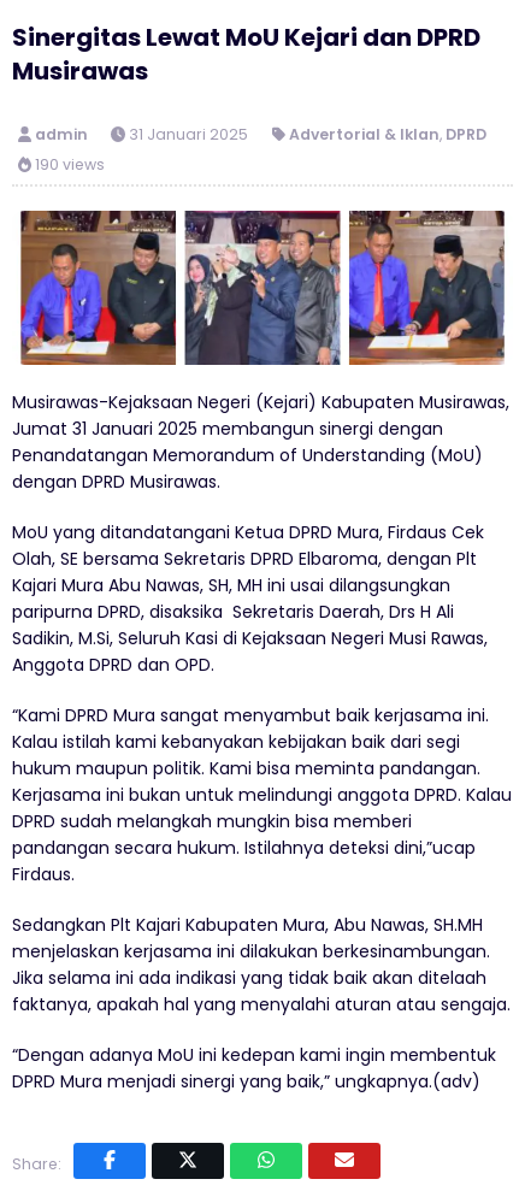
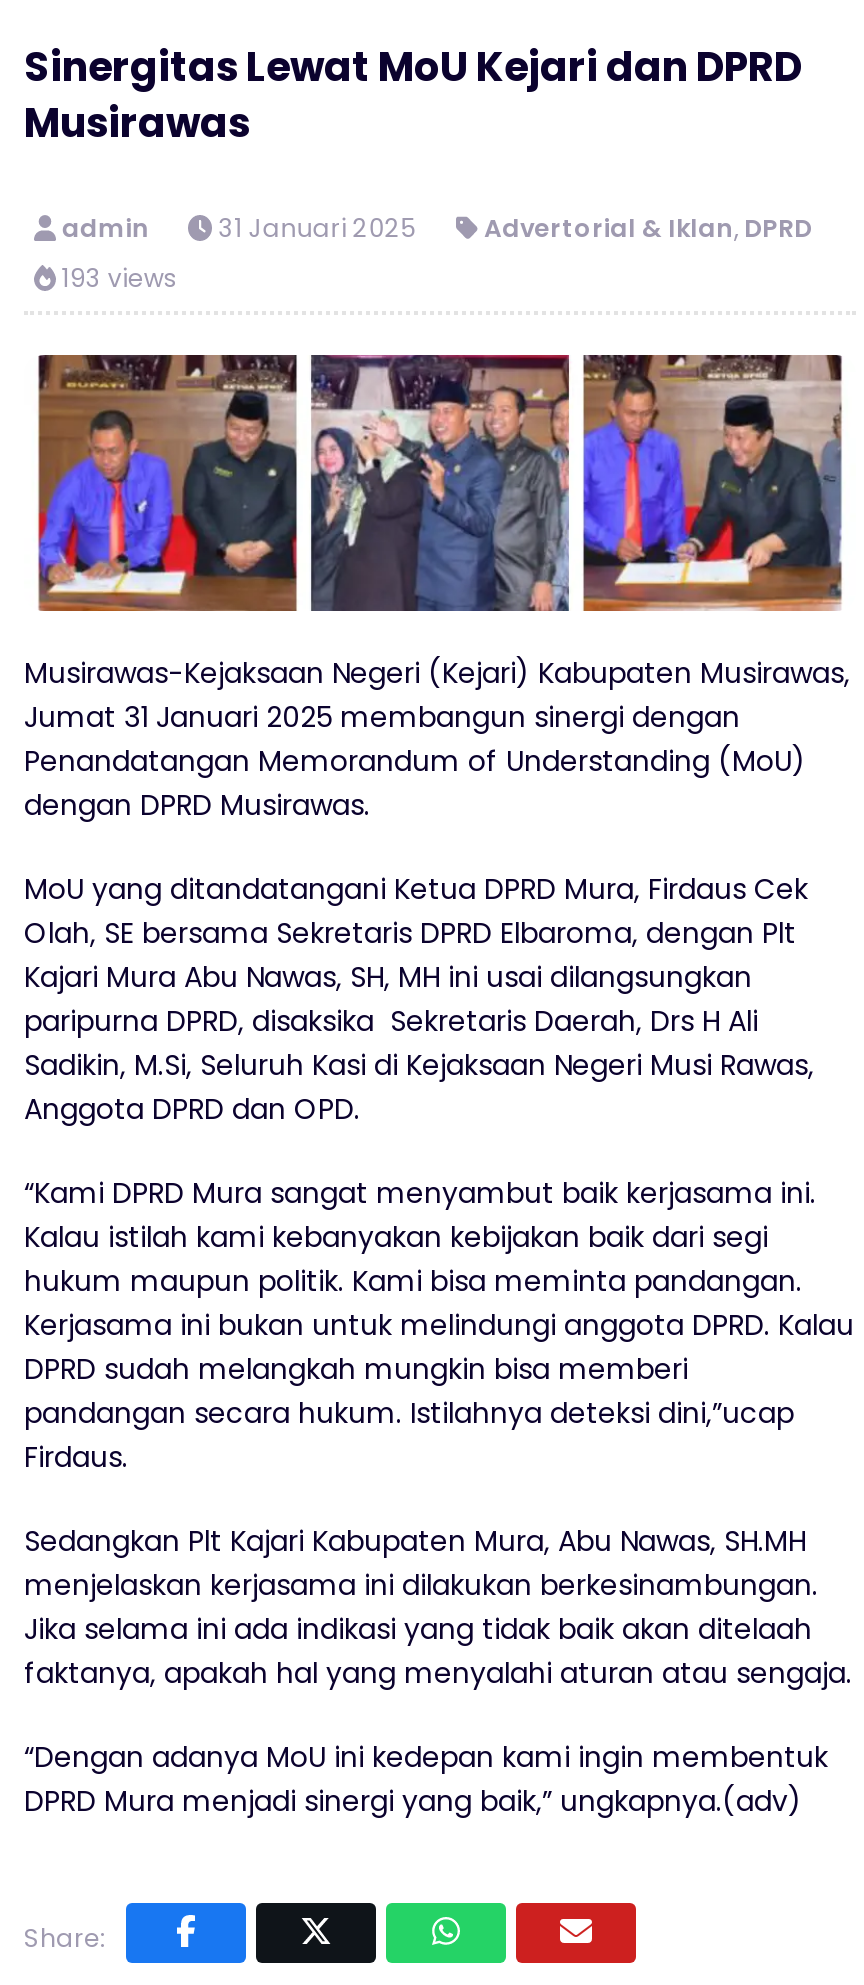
[31,154,105,175] 190 views -> [56,261,178,295] 193 views

